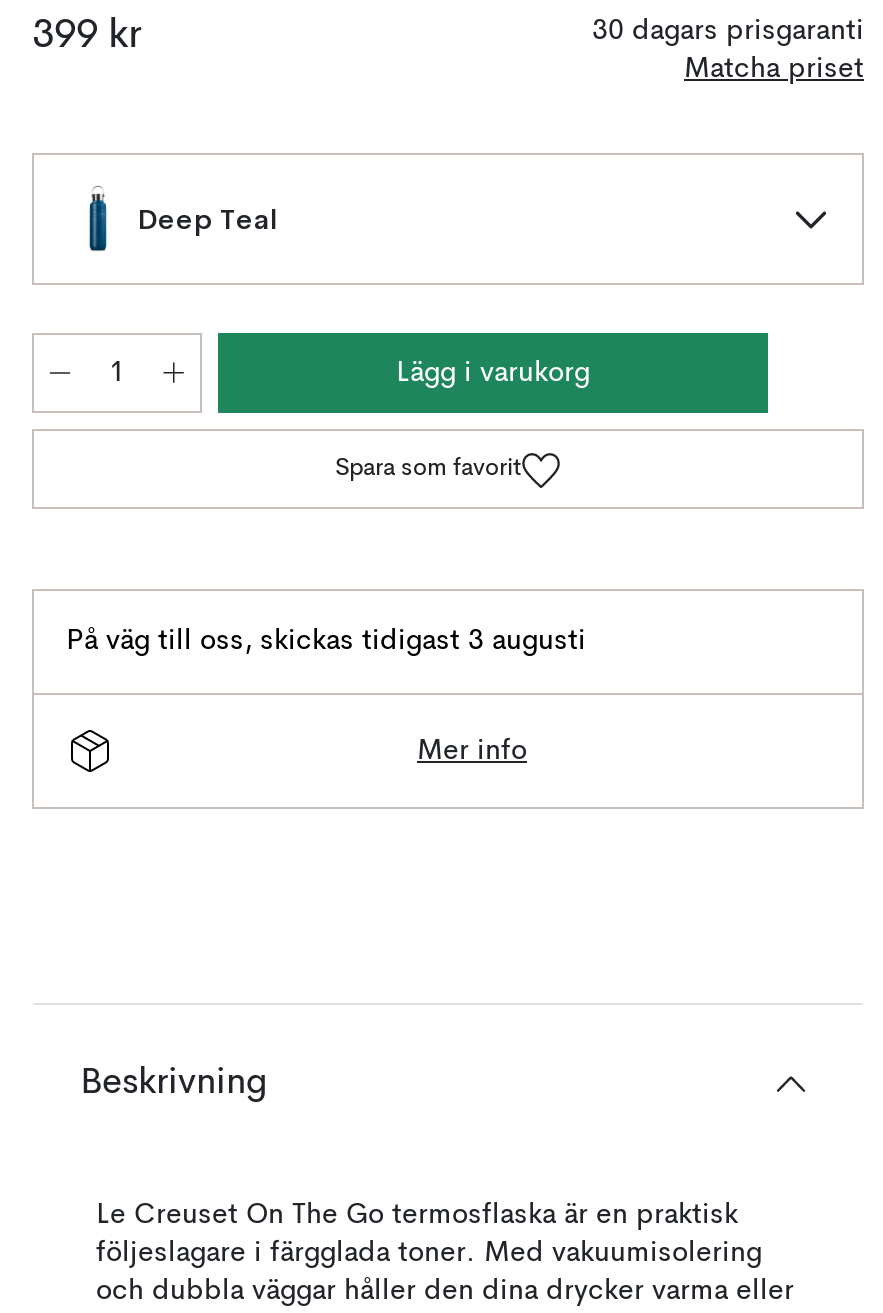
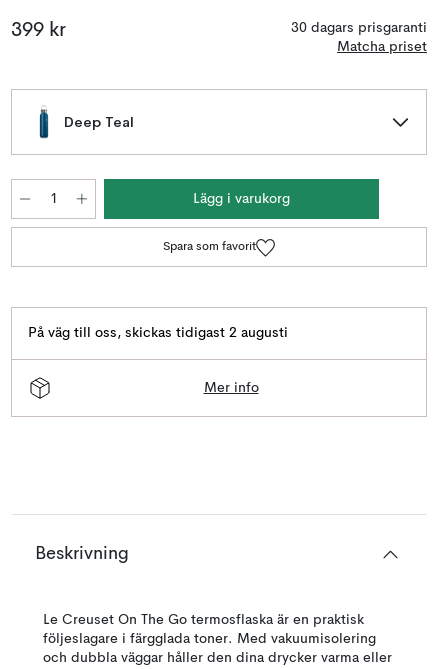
[66,627,586,655] På väg till oss, skickas tidigast 3 augusti -> [28,326,288,340] På väg till oss, skickas tidigast 2 augusti

